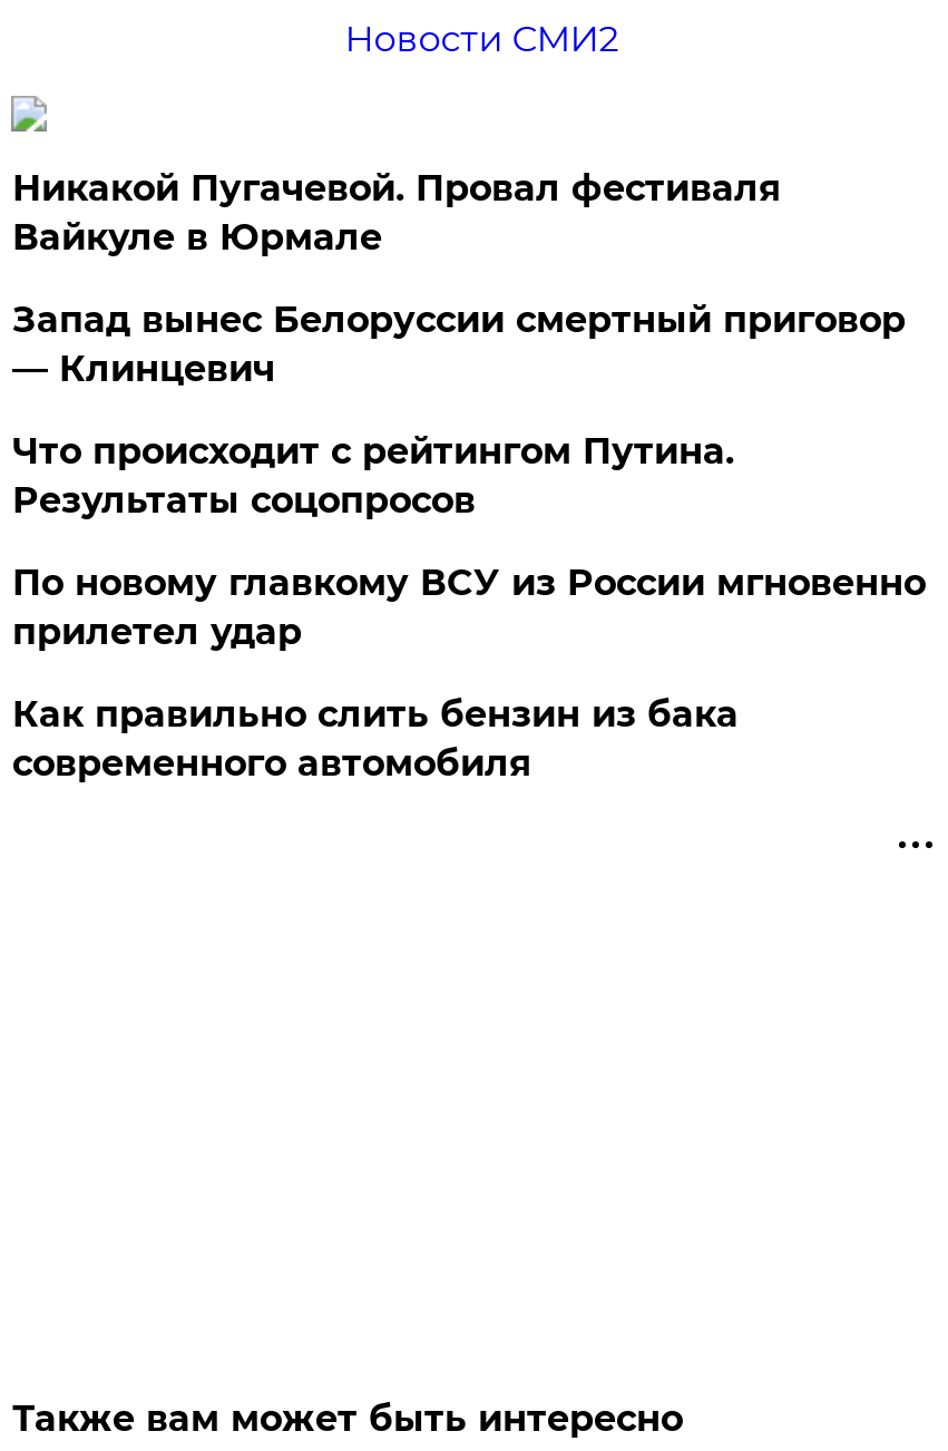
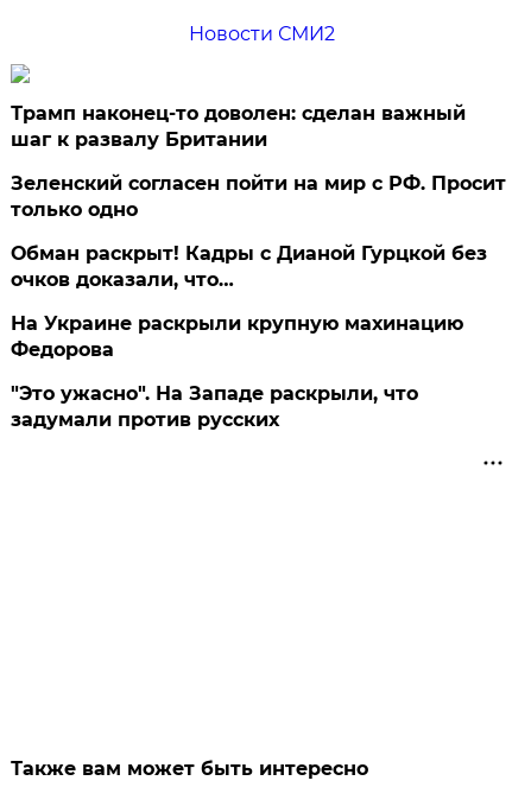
[12,167,781,258] Никакой Пугачевой. Провал фестиваля | Вайкуле в Юрмале -> [11,102,466,151] Трамп наконец-то доволен: сделан важный | шаг к развалу Британии
[12,298,905,390] Запад вынес Белоруссии смертный приговор | — Клинцевич -> [11,172,507,221] Зеленский согласен пойти на мир с РФ. Просит | только одно
[12,430,734,521] Что происходит с рейтингом Путина. | Результаты соцопросов -> [11,242,488,291] Обман раскрыт! Кадры с Дианой Гурцкой без | очков доказали, что…
[12,561,925,653] По новому главкому ВСУ из России мгновенно | прилетел удар -> [11,312,464,361] На Украине раскрыли крупную махинацию | Федорова
[12,693,738,784] Как правильно слить бензин из бака | современного автомобиля -> [11,382,419,431] "Это ужасно". На Западе раскрыли, что | задумали против русских

